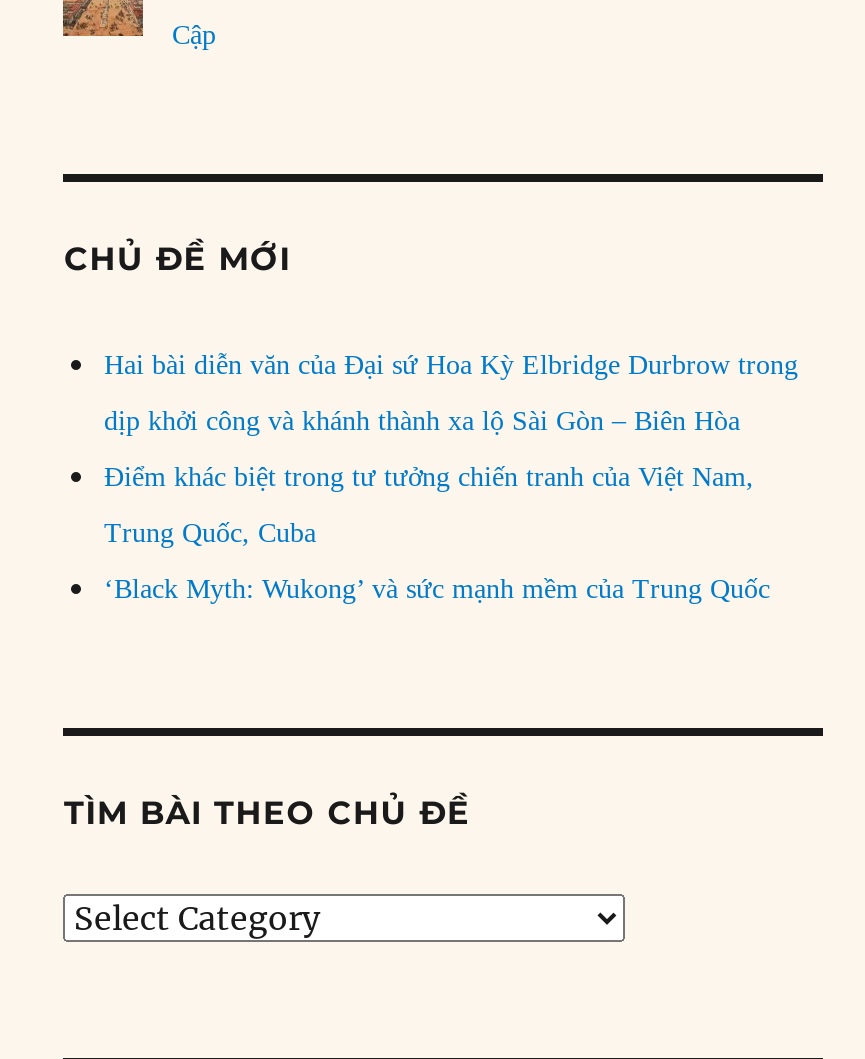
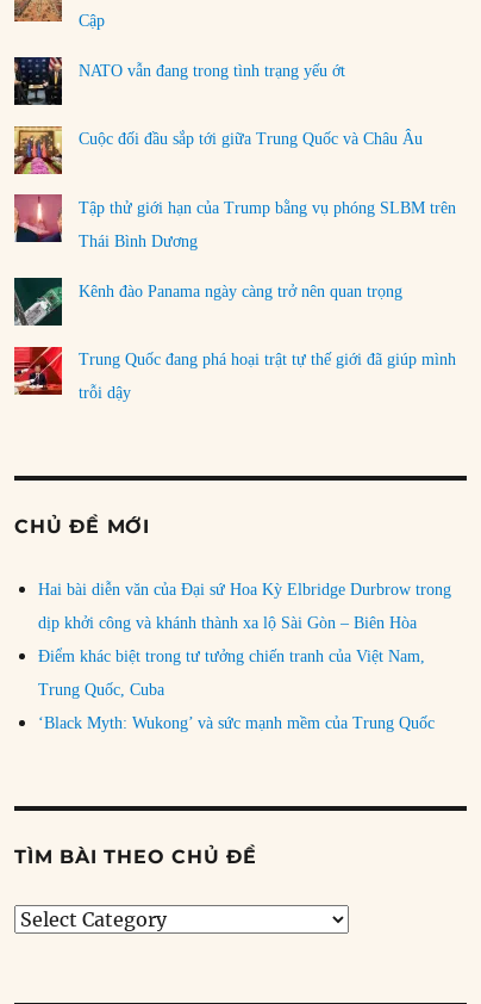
none -> [13,56,346,109] [image] | NATO vẫn đang trong tình trạng yếu ớt
none -> [13,277,457,402] [image] | Trung Quốc đang phá hoại trật tự thế giới đã giúp mình | trỗi dậy
none -> [13,346,62,396] [image]
none -> [14,125,423,175] [image] | Cuộc đối đầu sắp tới giữa Trung Quốc và Châu Âu
none -> [14,193,457,300] [image] | Tập thử giới hạn của Trump bằng vụ phóng SLBM trên | Thái Bình Dương | Kênh đào Panama ngày càng trở nên quan trọng

